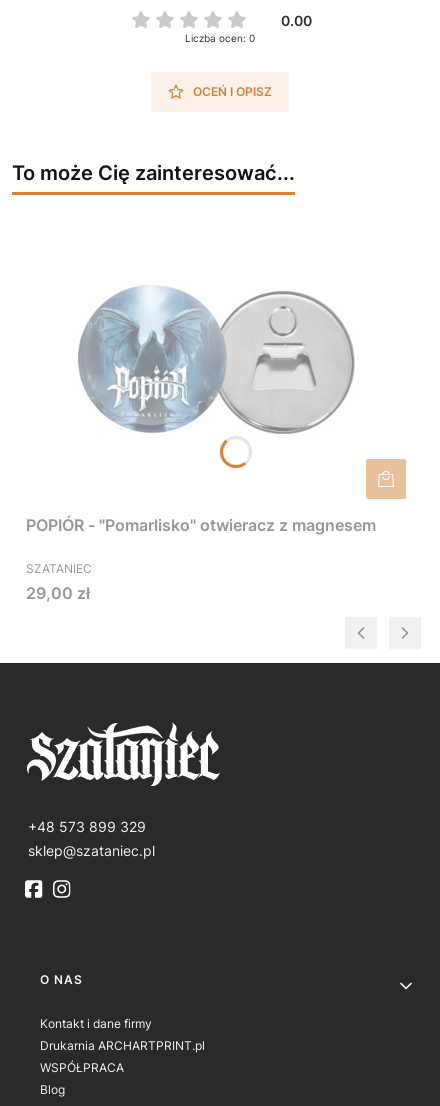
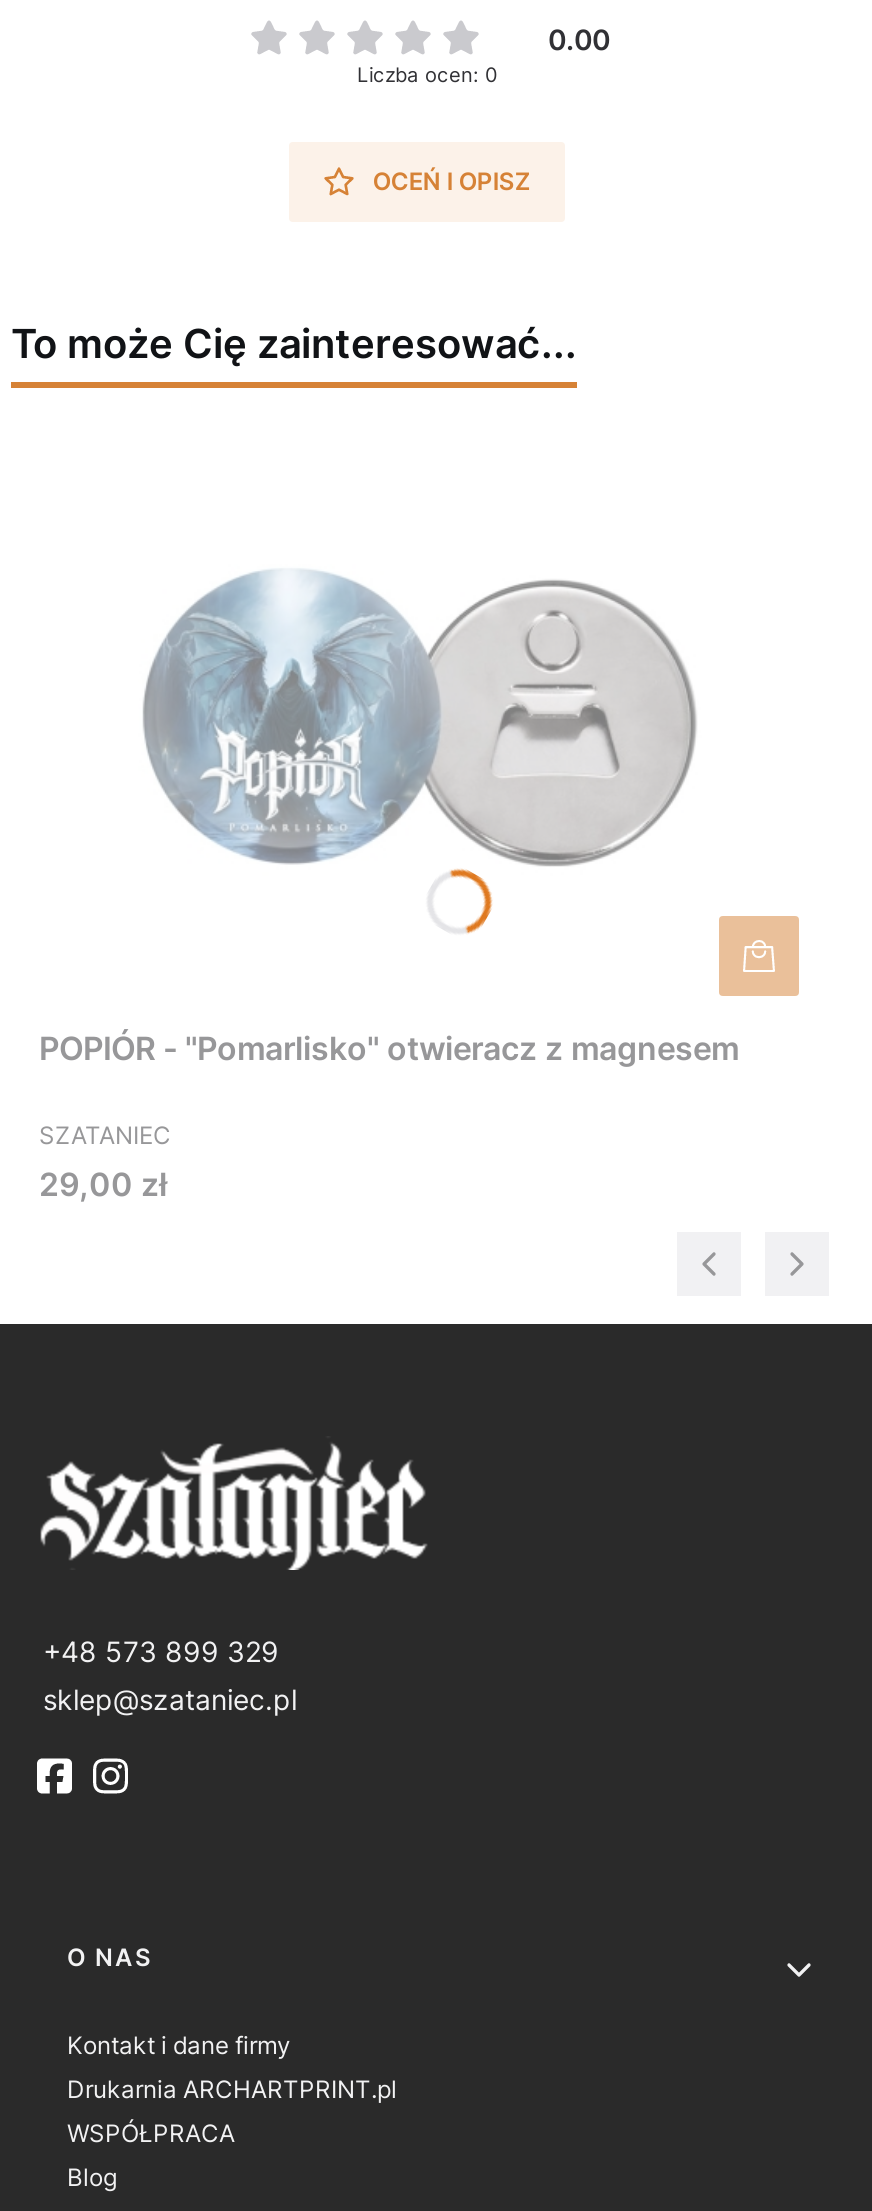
[219,436,252,469] [image] -> [427,868,493,934] [image]

